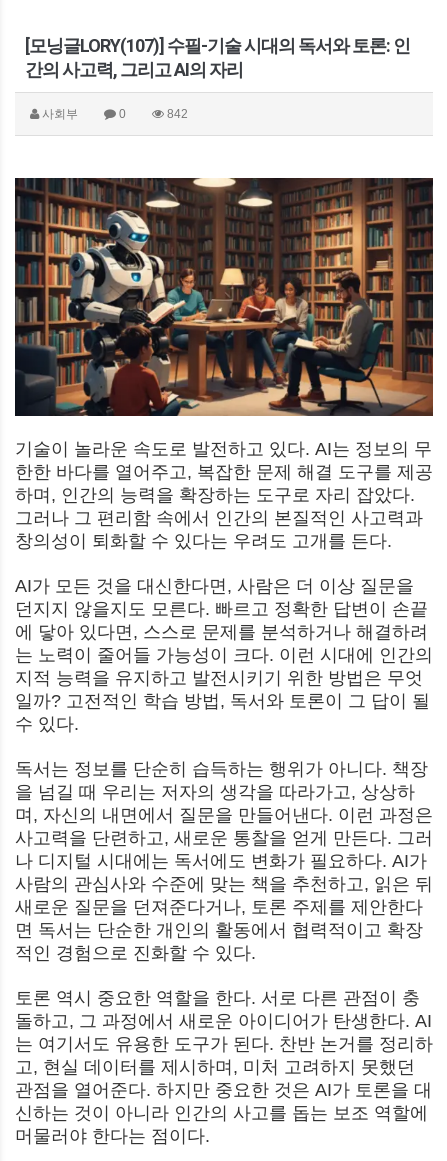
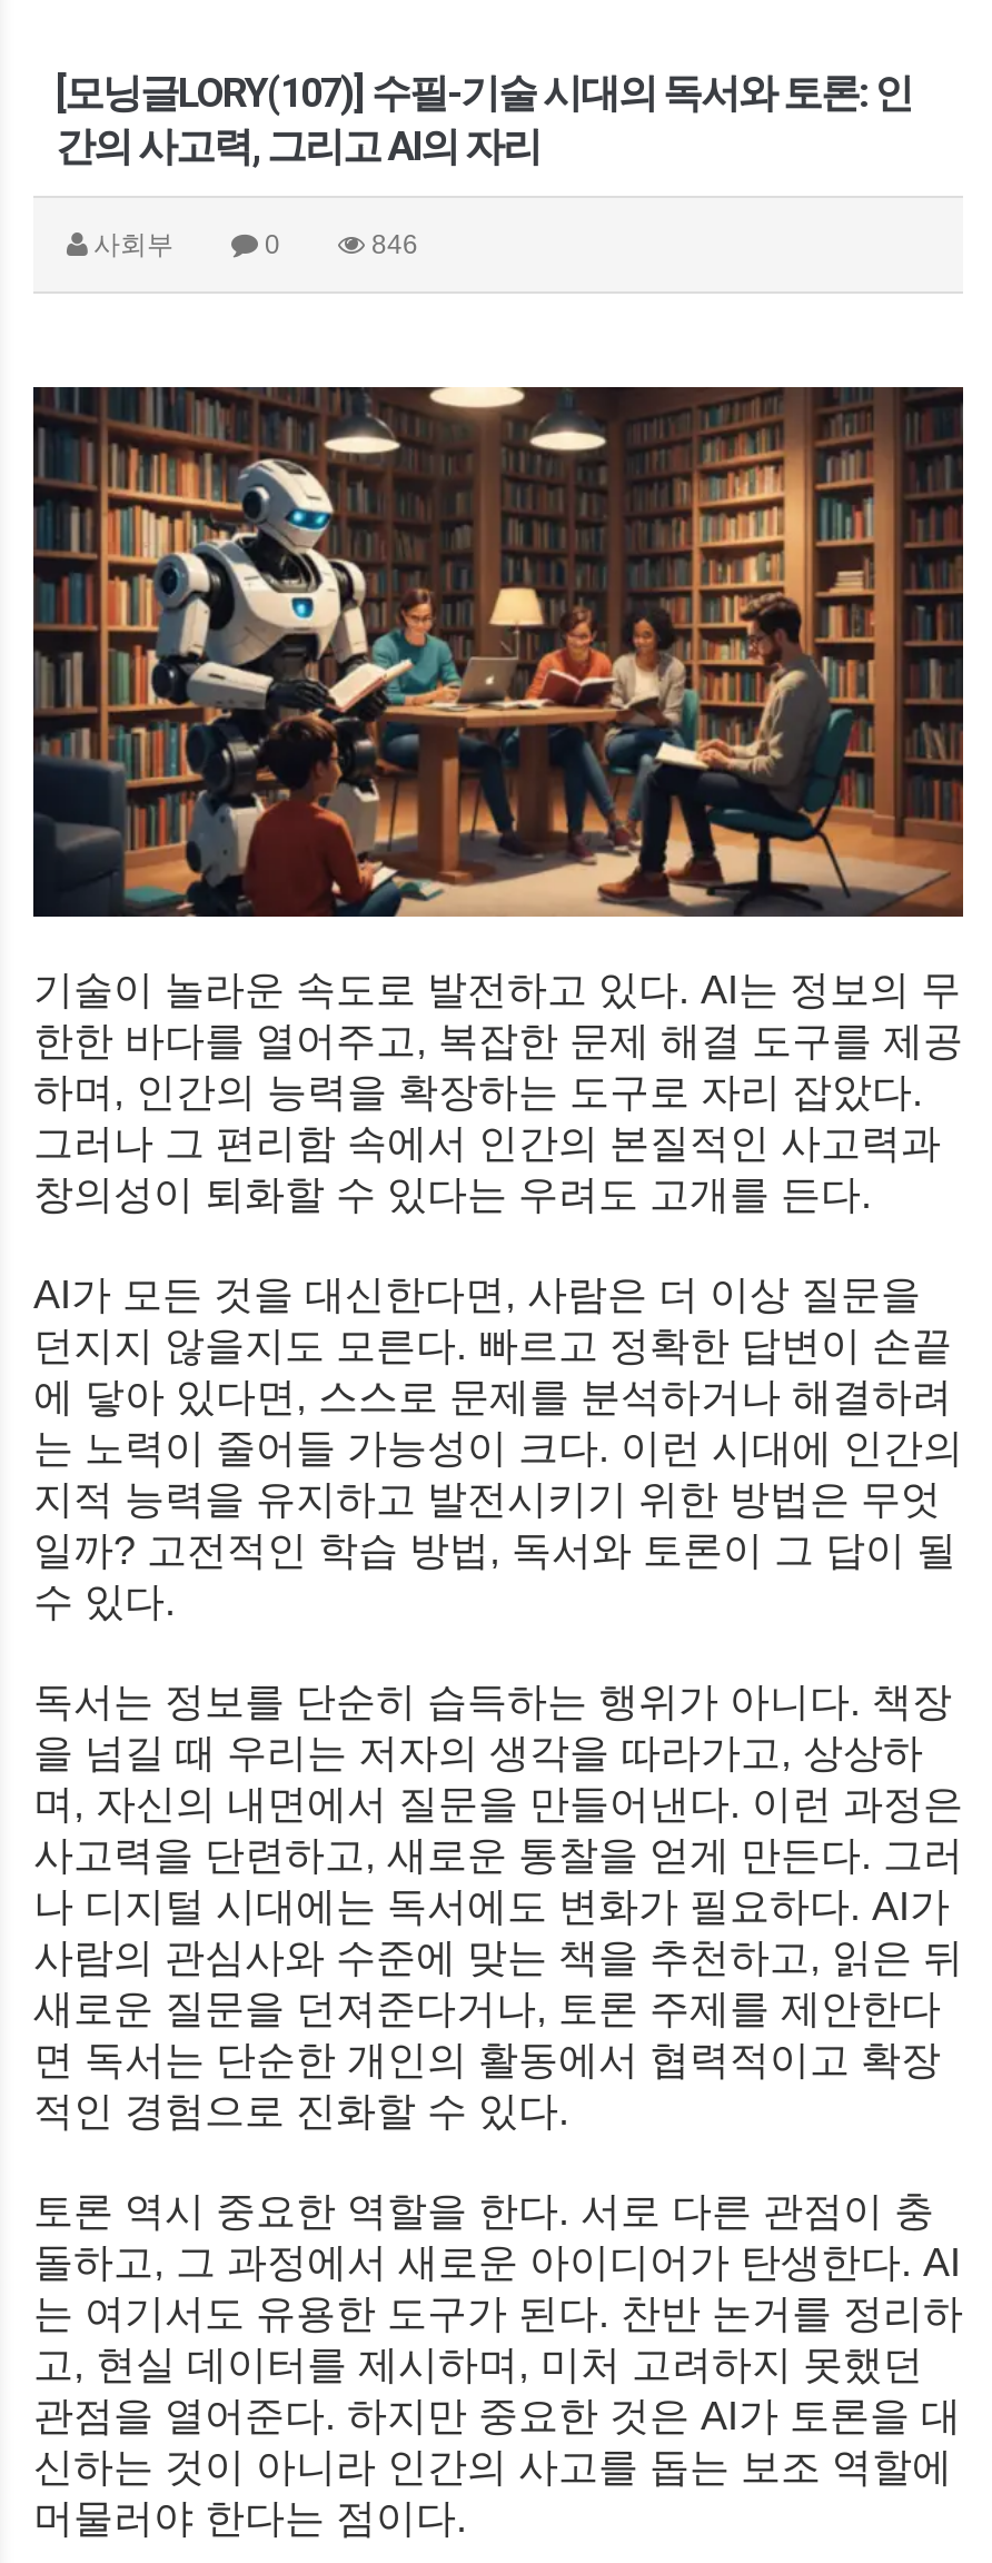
[164,107,188,121] 842 -> [365,229,418,260] 846

